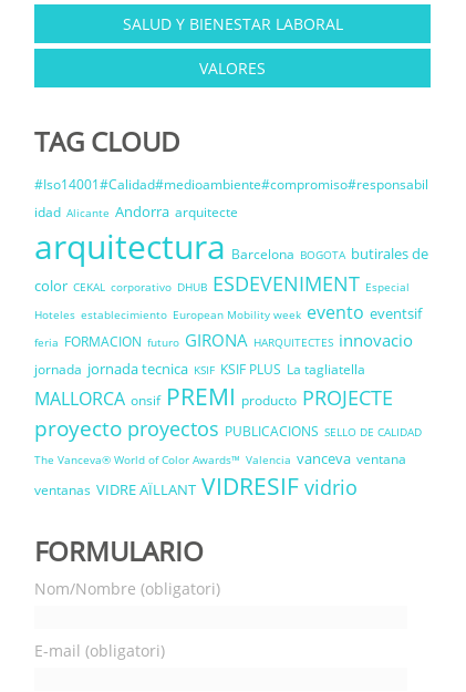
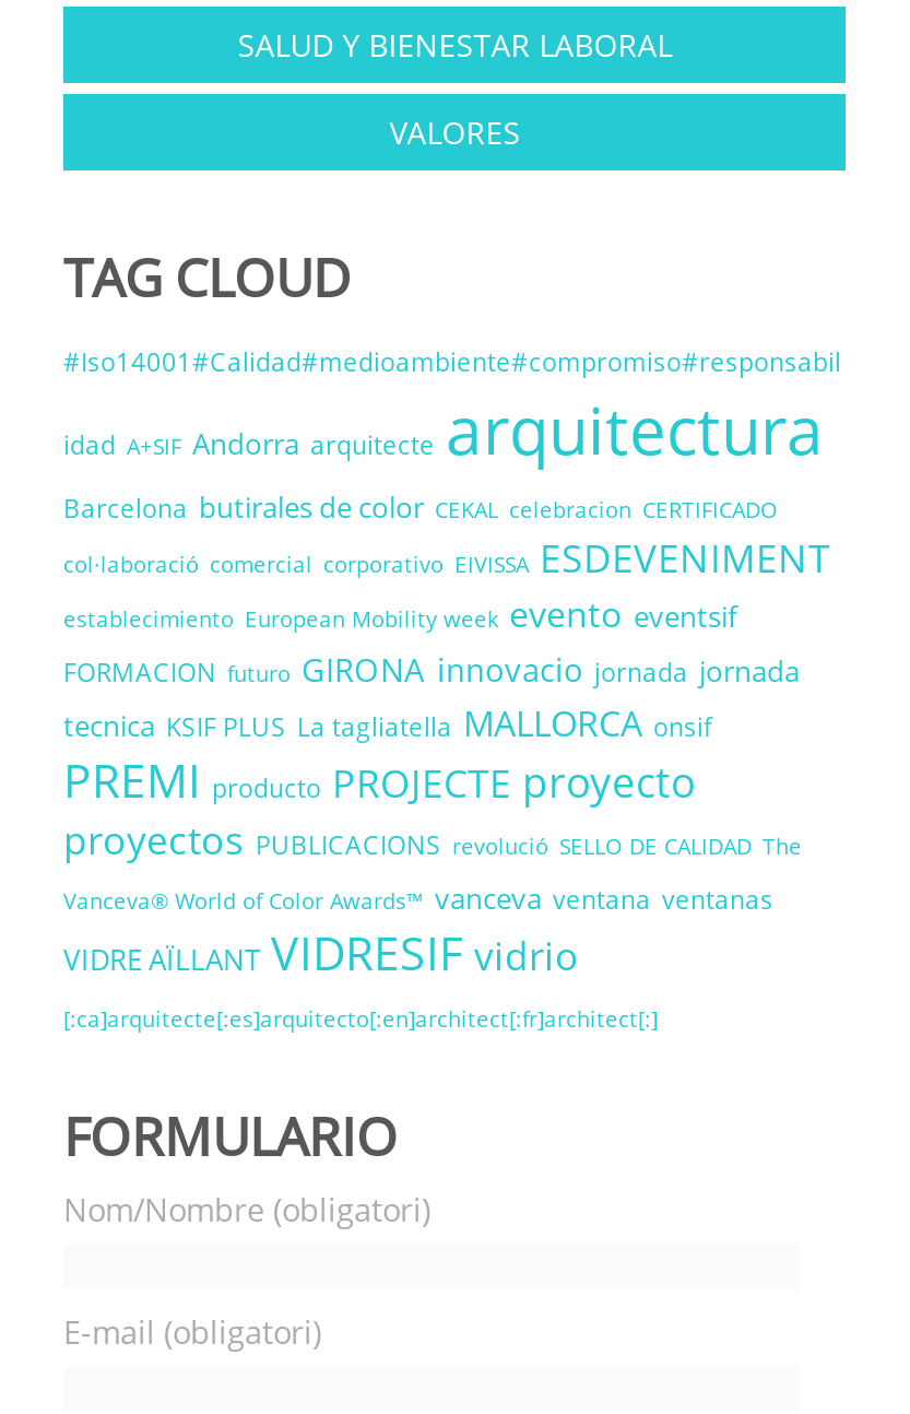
[34,202,428,502] idad Alicante Andorra arquitecte | arquitectura Barcelona BOGOTA butirales de | color CEKAL corporativo DHUB ESDEVENIMENT Especial | Hoteles establecimiento European Mobility week evento eventsif | feria FORMACION futuro GIRONA HARQUITECTES innovacio | jornada jornada tecnica KSIF KSIF PLUS La tagliatella | MALLORCA onsif PREMI producto PROJECTE | proyecto proyectos PUBLICACIONS SELLO DE CALIDAD | The Vanceva® World of Color Awards™ Valencia vanceva ventana | ventanas VIDRE AÏLLANT VIDRESIF vidrio -> [63,385,830,1034] idad A+SIF Andorra arquitecte arquitectura | Barcelona butirales de color CEKAL celebracion CERTIFICADO | col·laboració comercial corporativo EIVISSA ESDEVENIMENT | establecimiento European Mobility week evento eventsif | FORMACION futuro GIRONA innovacio jornada jornada | tecnica KSIF PLUS La tagliatella MALLORCA onsif | PREMI producto PROJECTE proyecto | proyectos PUBLICACIONS revolució SELLO DE CALIDAD The | Vanceva® World of Color Awards™ vanceva ventana ventanas | VIDRE AÏLLANT VIDRESIF vidrio | [:ca]arquitecte[:es]arquitecto[:en]architect[:fr]architect[:]

